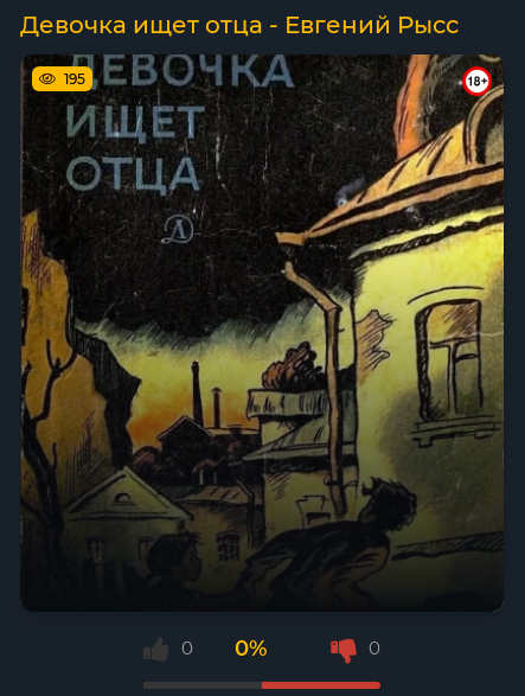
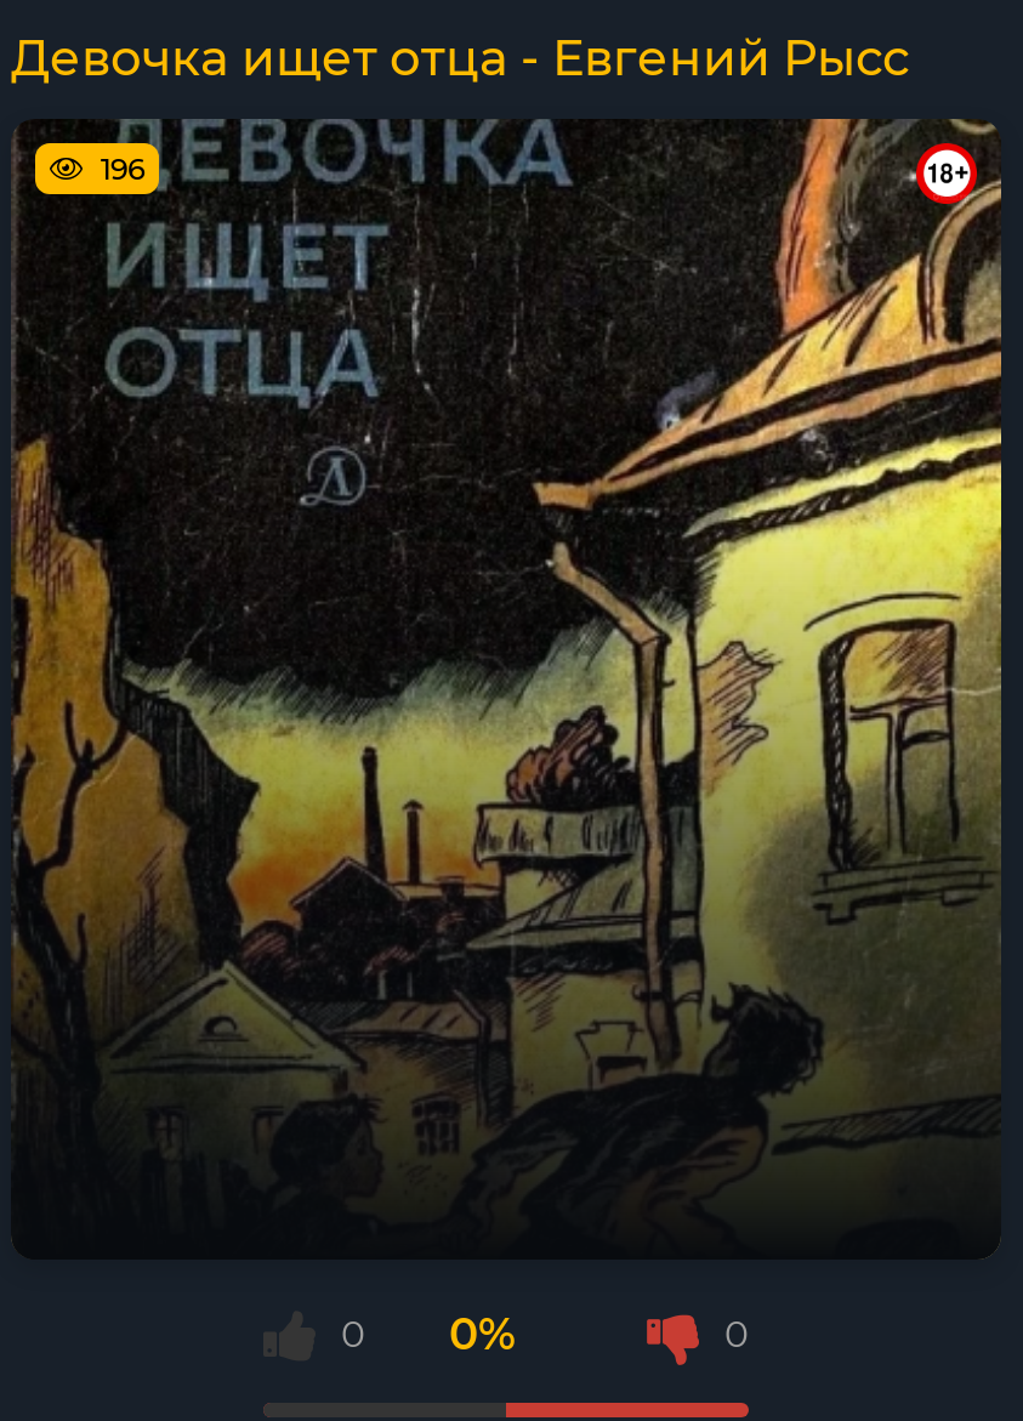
[64,70,85,88] 195 -> [101,150,144,187] 196

